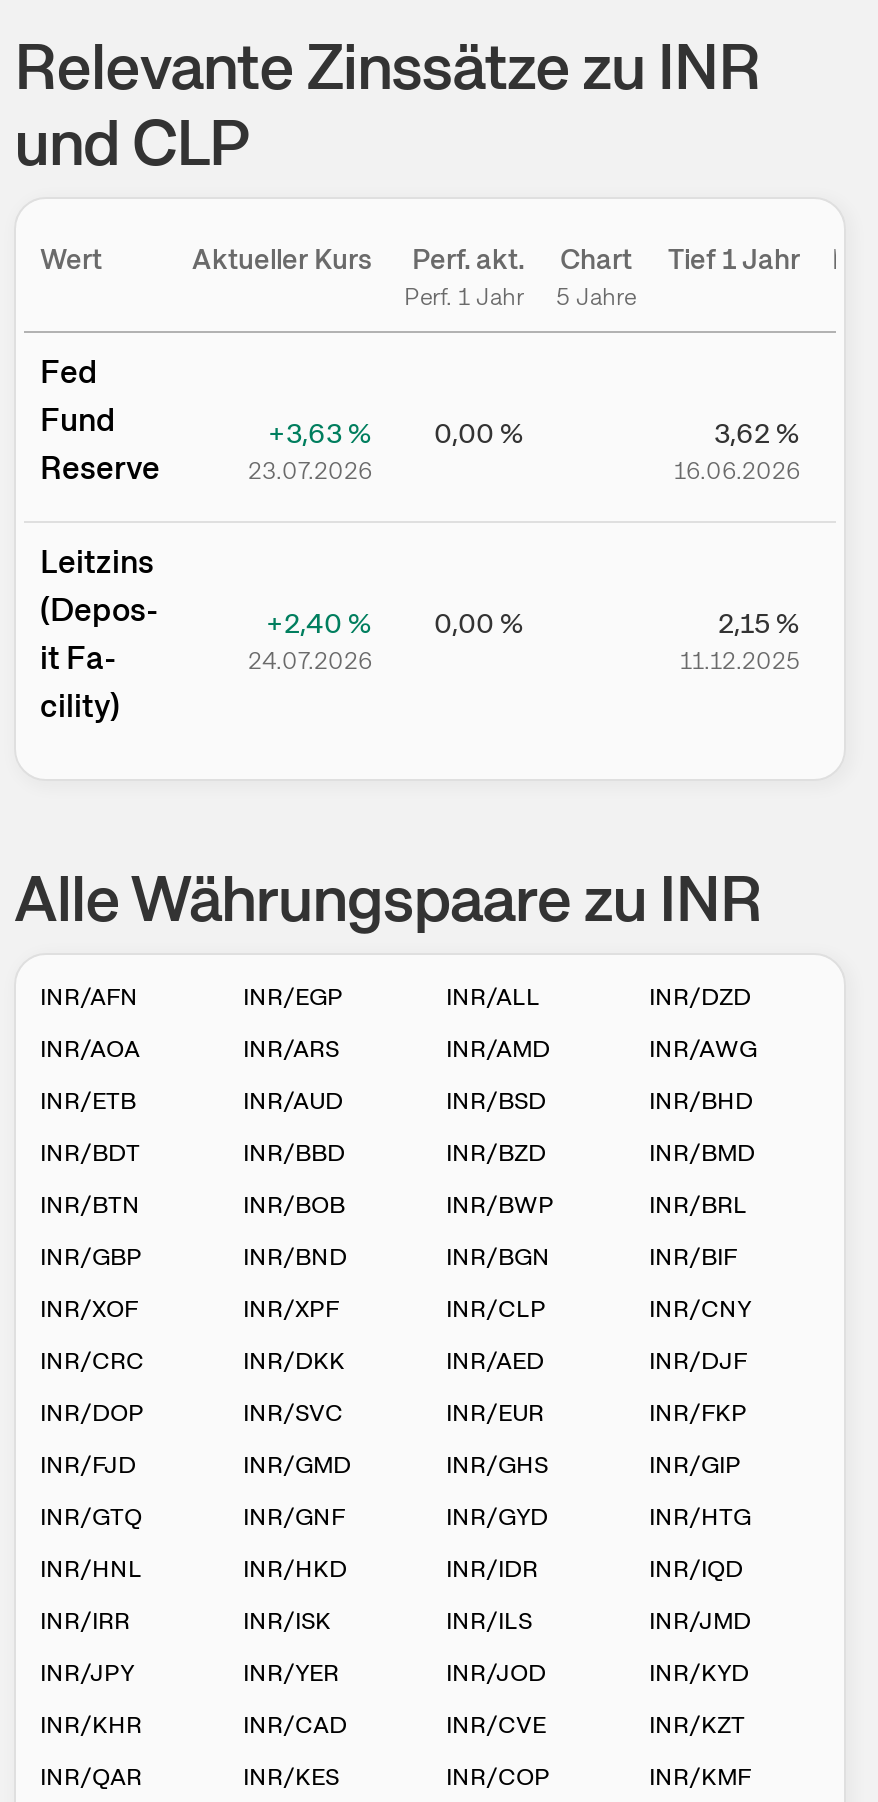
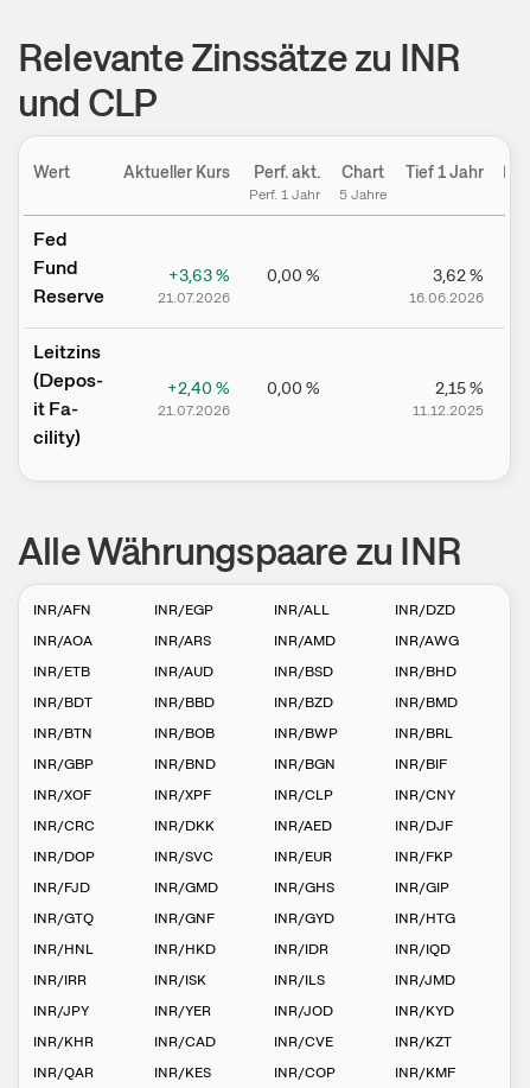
[248,455,372,487] 23.07.2026 -> [158,289,230,308] 21.07.2026
[248,645,372,677] 24.07.2026 -> [158,401,230,420] 21.07.2026

